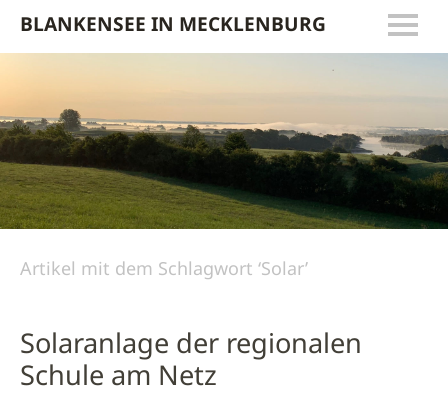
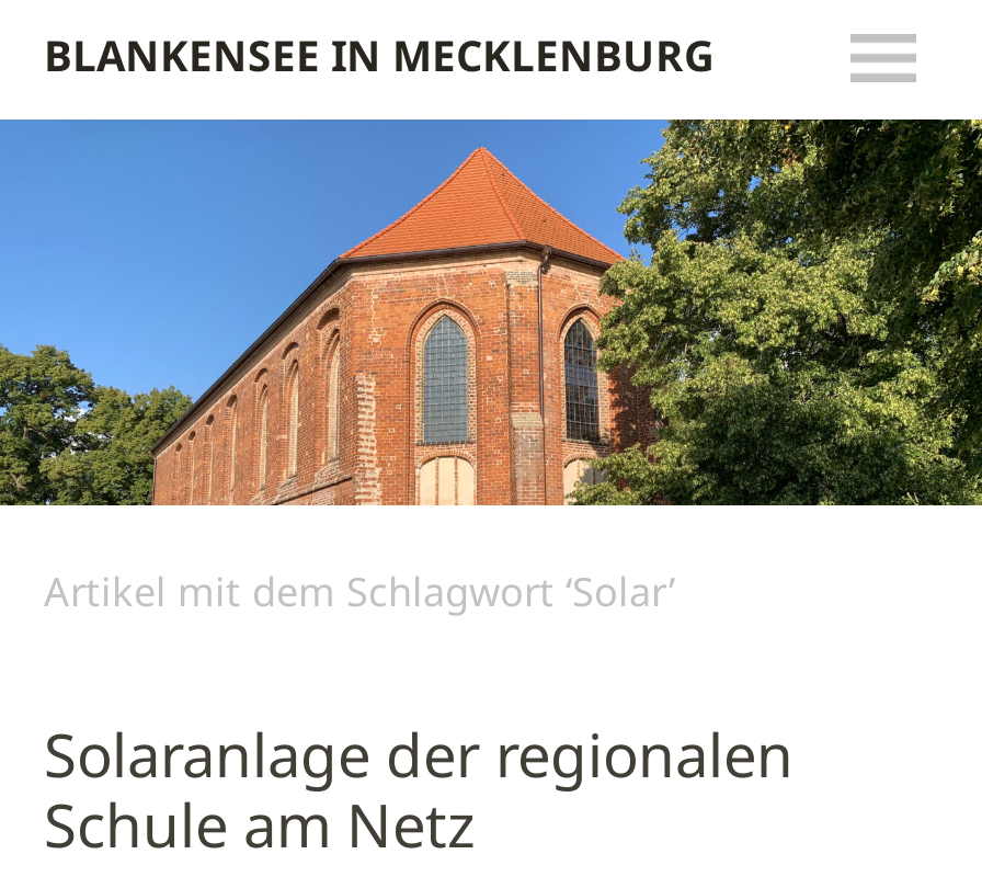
[3,53,445,230] [image] -> [7,117,975,508] [image]

